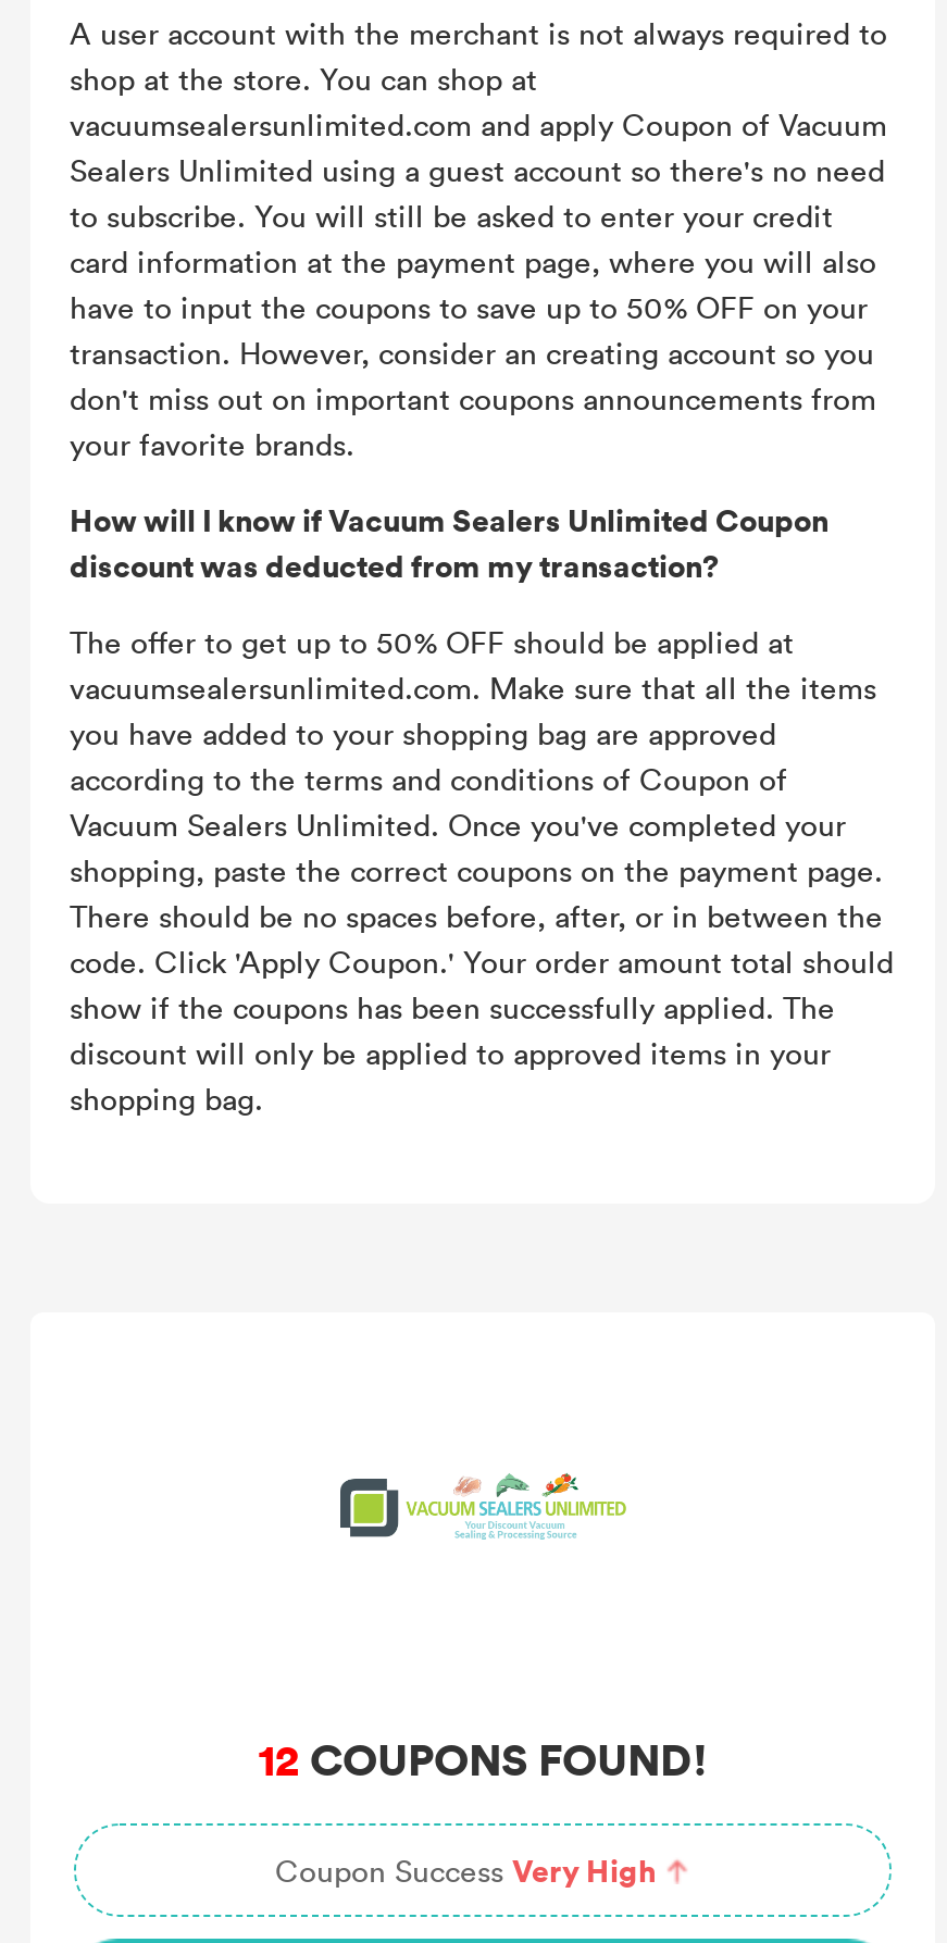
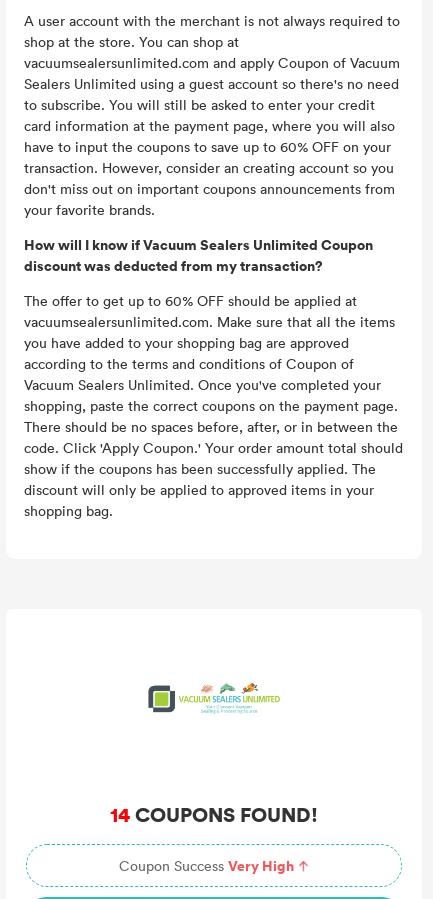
[70,286,868,327] have to input the coupons to save up to 50% OFF on your -> [24,137,391,156] have to input the coupons to save up to 60% OFF on your
[70,621,794,662] The offer to get up to 50% OFF should be applied at -> [24,291,357,310] The offer to get up to 60% OFF should be applied at
[258,1728,708,1789] 12 COUPONS FOUND! -> [110,800,318,828] 14 COUPONS FOUND!

